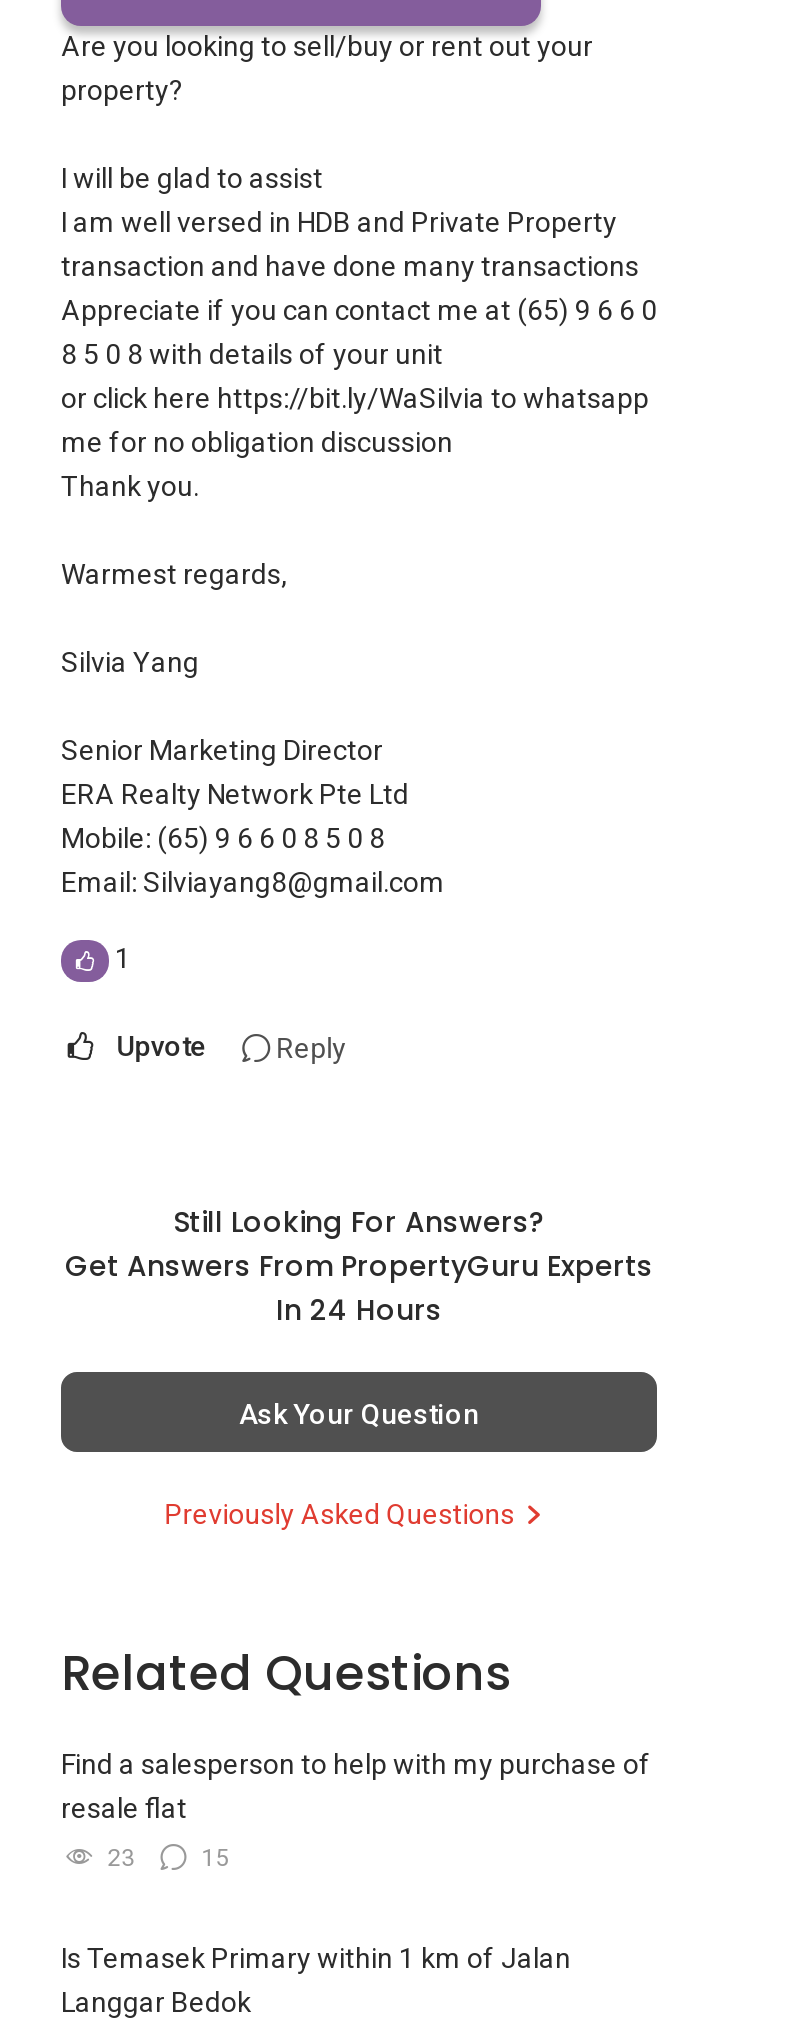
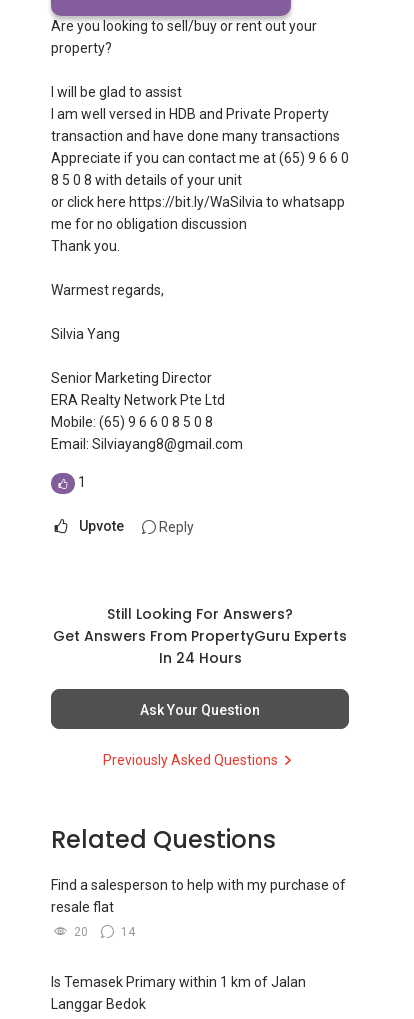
[107,1845,135,1873] 23 -> [74,925,88,939] 20
[202,1845,230,1873] 15 -> [121,925,135,939] 14

